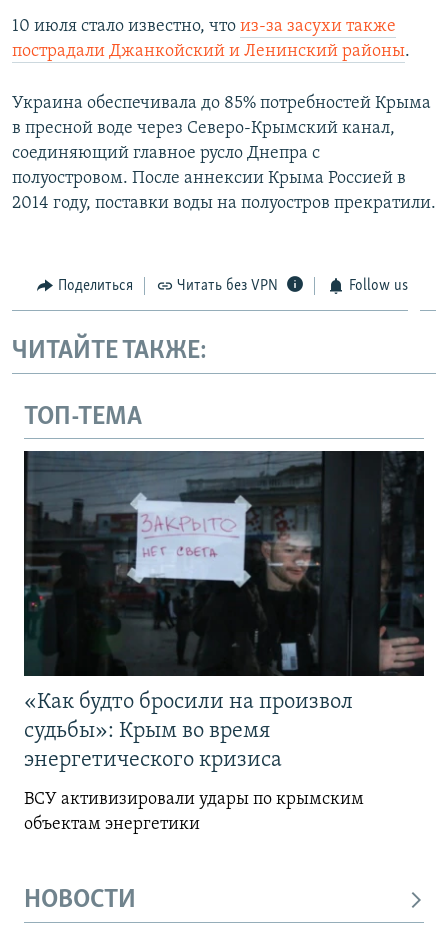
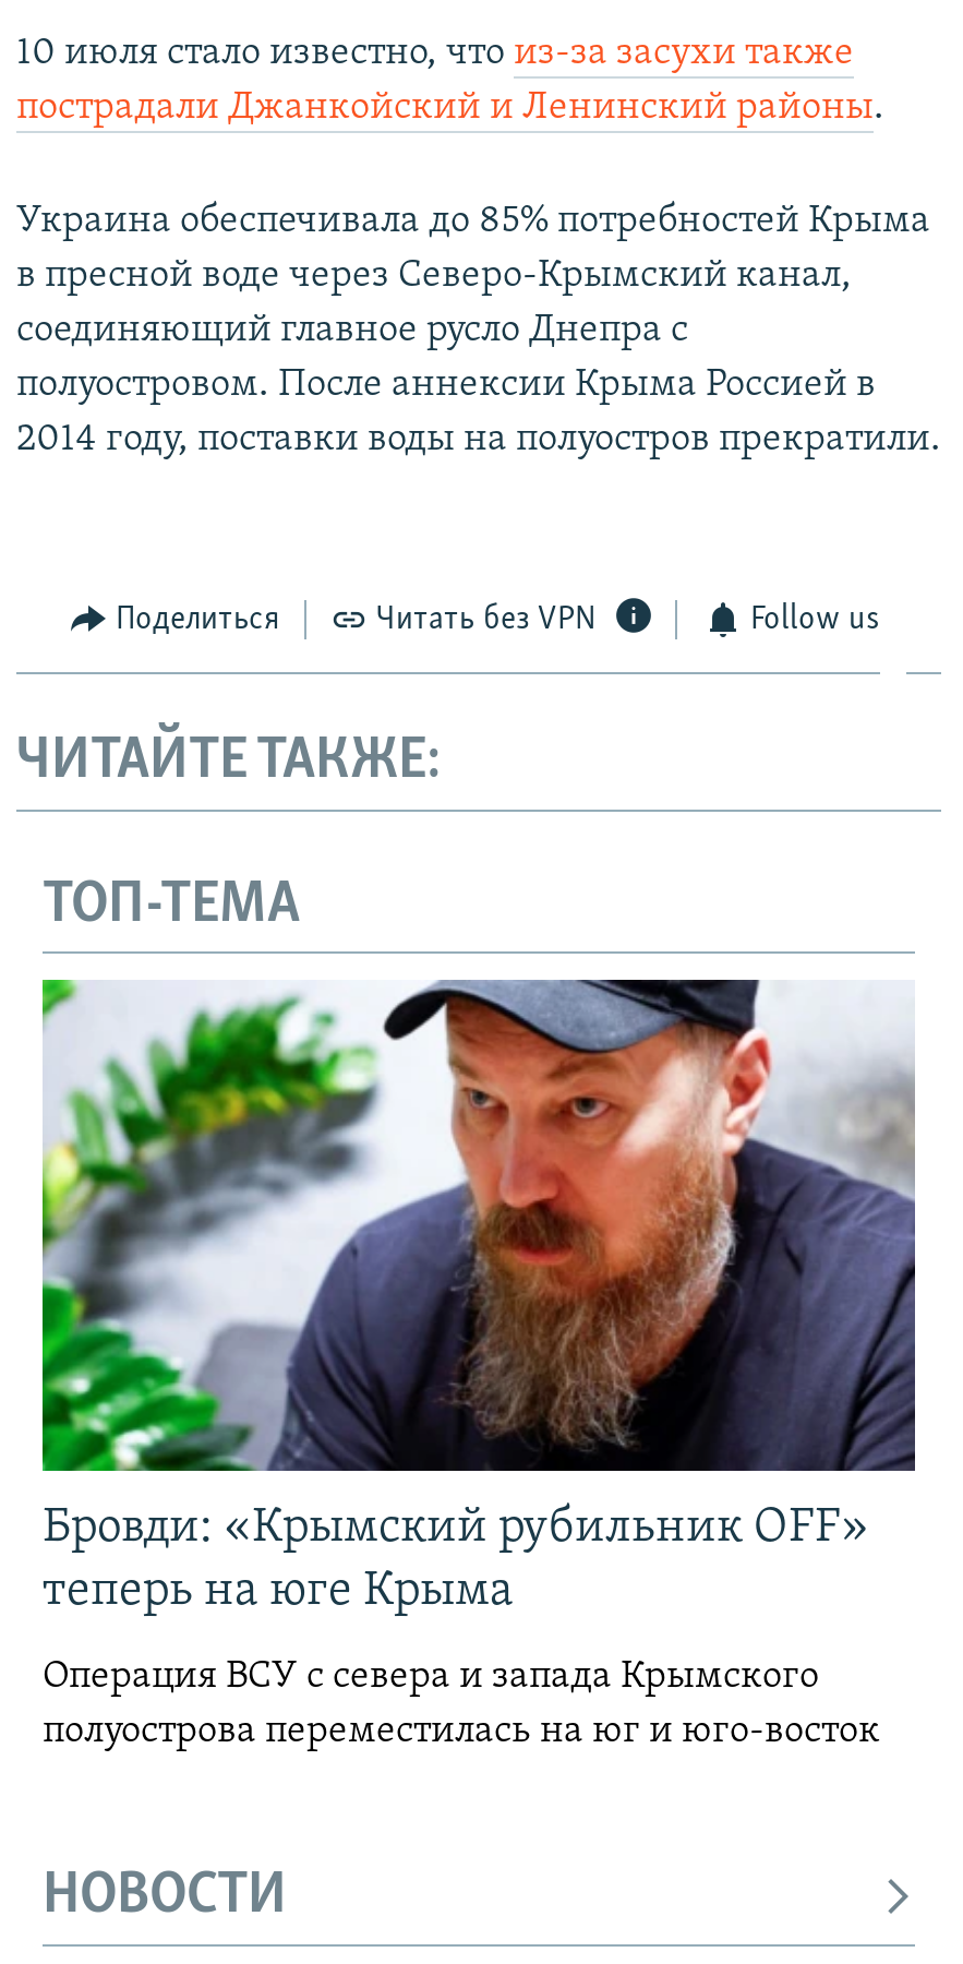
[23,450,425,772] [image] | «Как будто бросили на произвол | судьбы»: Крым во время | энергетического кризиса -> [40,978,917,1618] [image] | Бровди: «Крымский рубильник OFF» | теперь на юге Крыма
[24,790,364,834] ВСУ активизировали удары по крымским | объектам энергетики -> [43,1657,880,1753] Операция ВСУ с севера и запада Крымского | полуострова переместилась на юг и юго-восток

